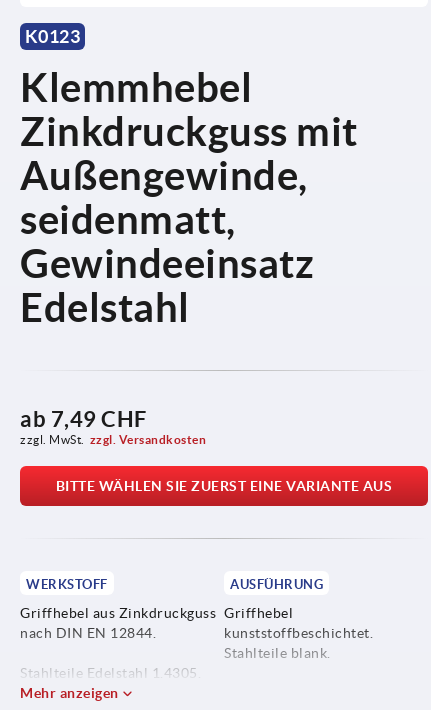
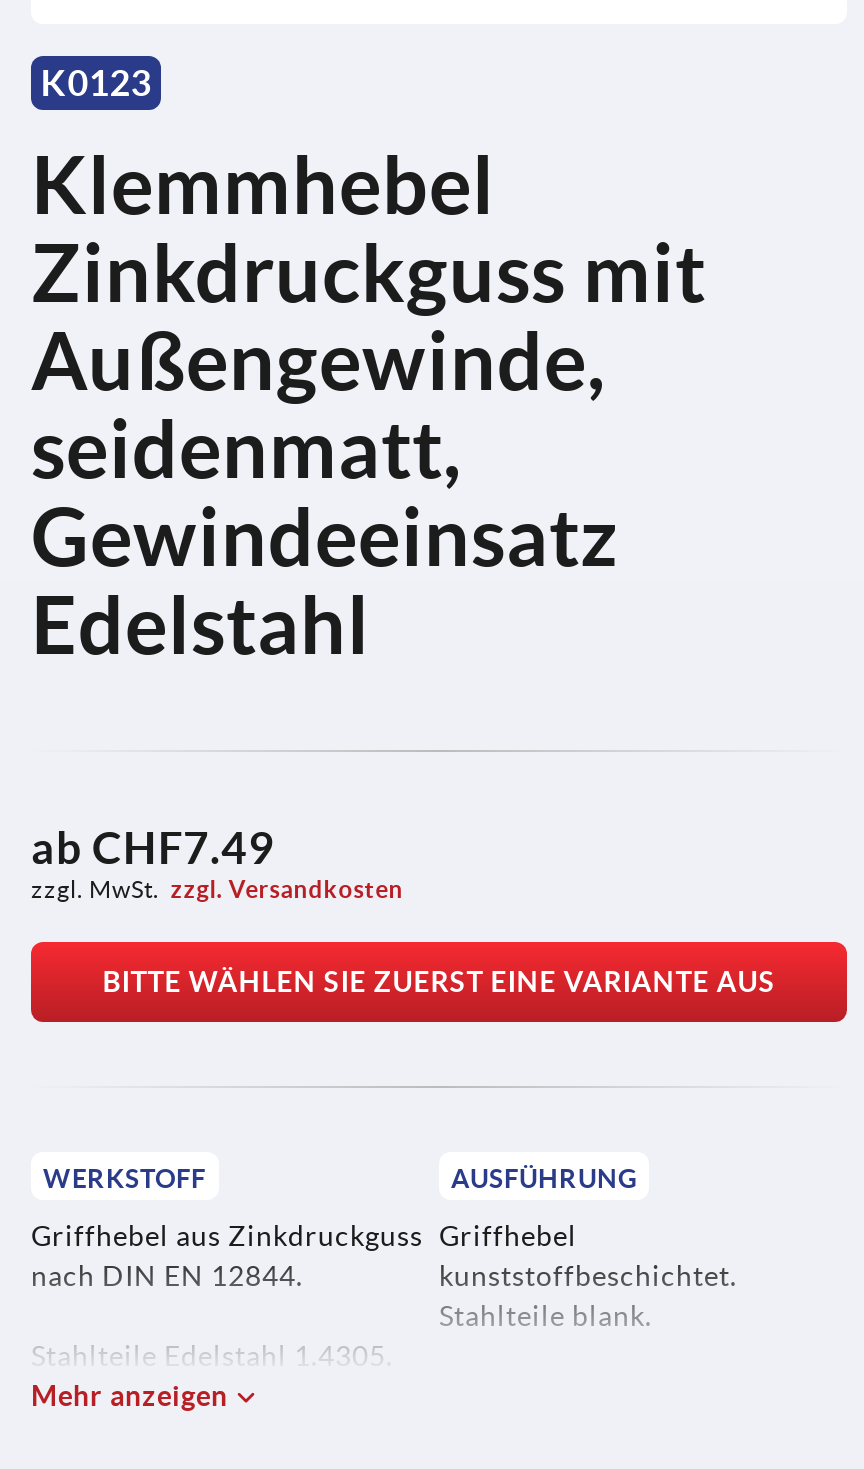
[20,406,146,431] ab 7,49 CHF -> [31,822,275,872] ab CHF7.49

